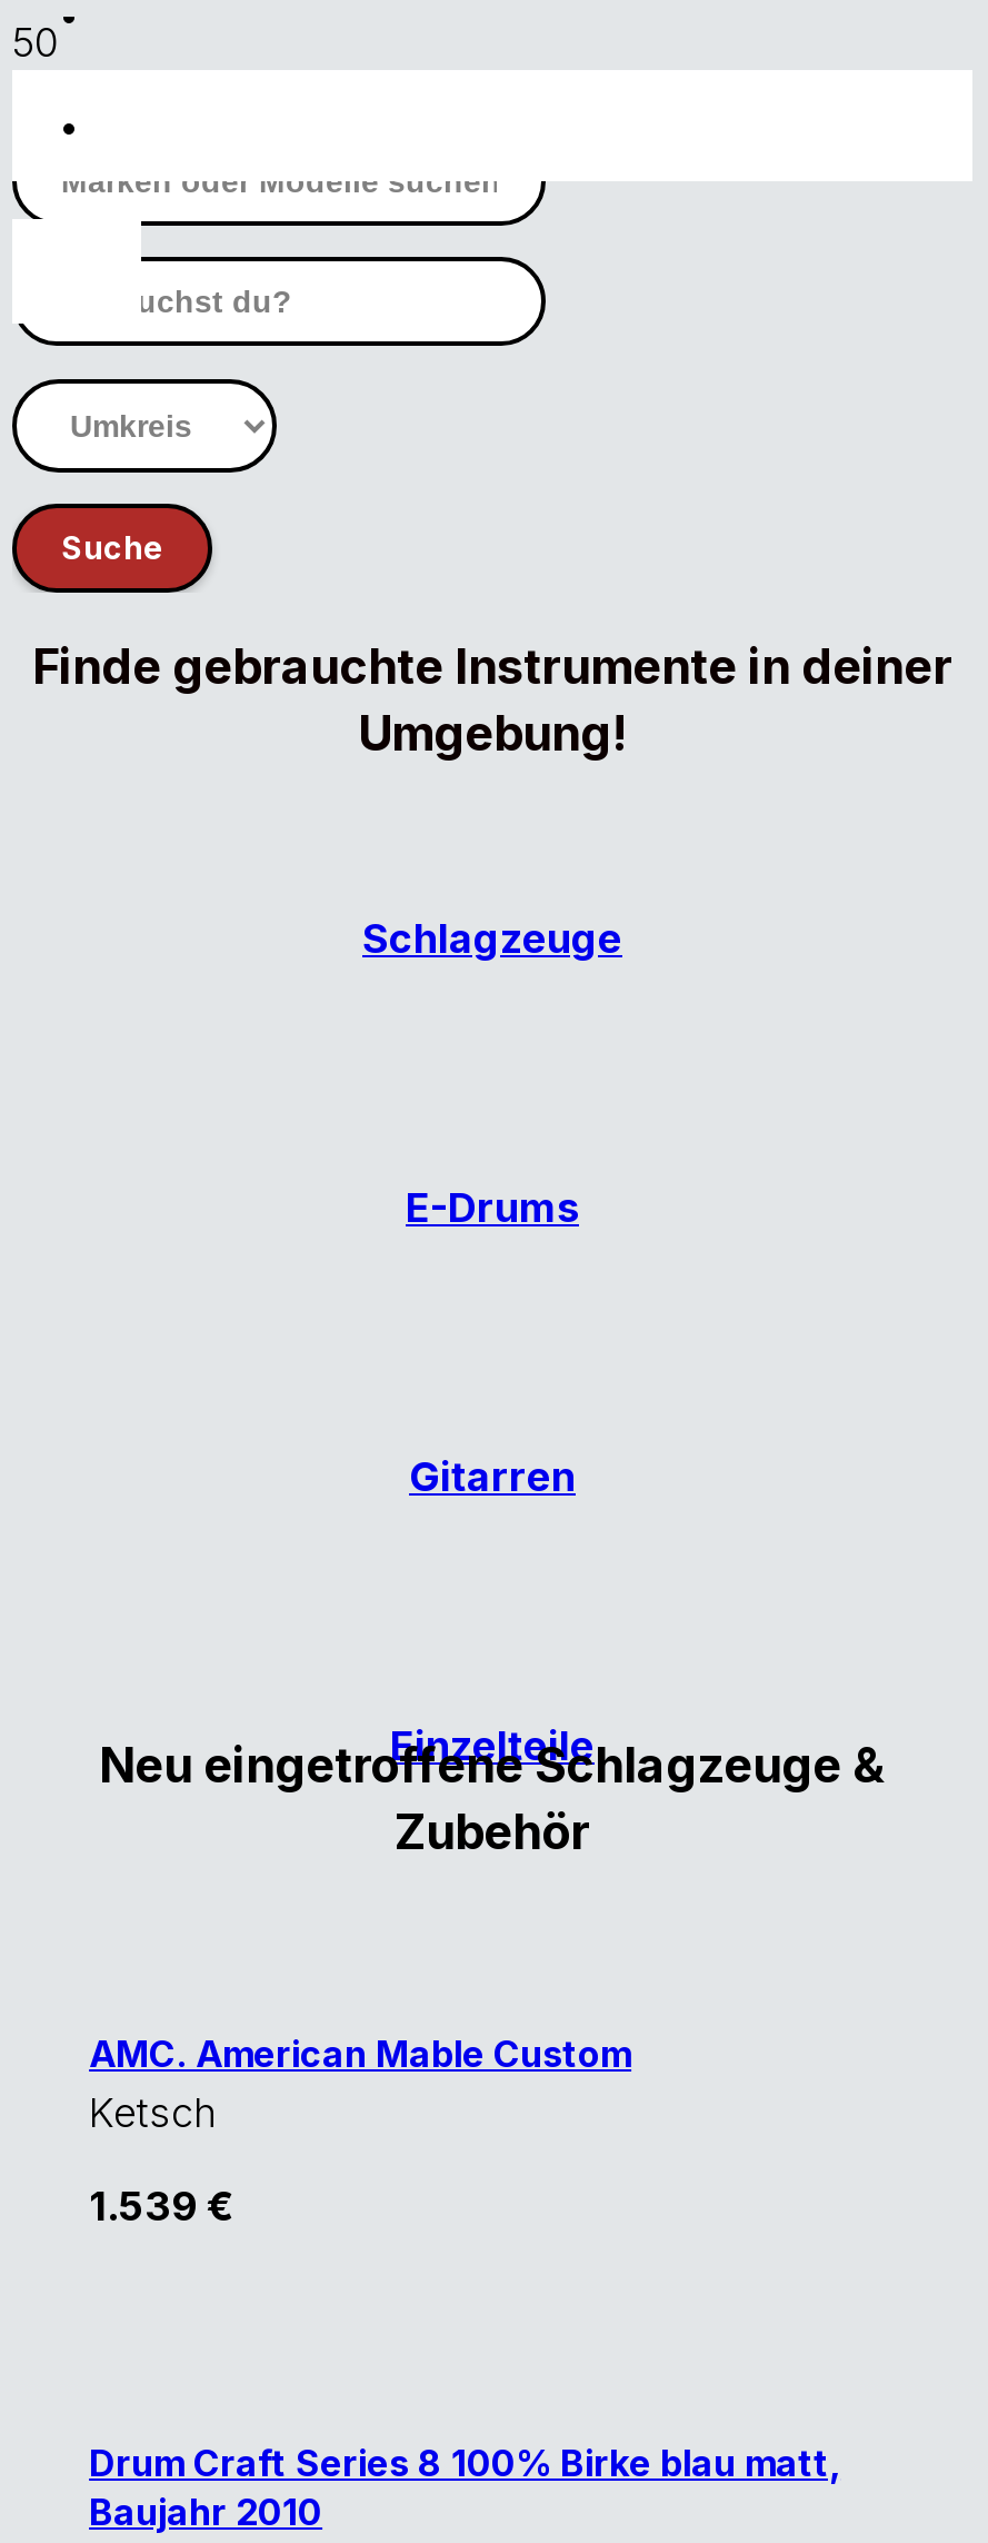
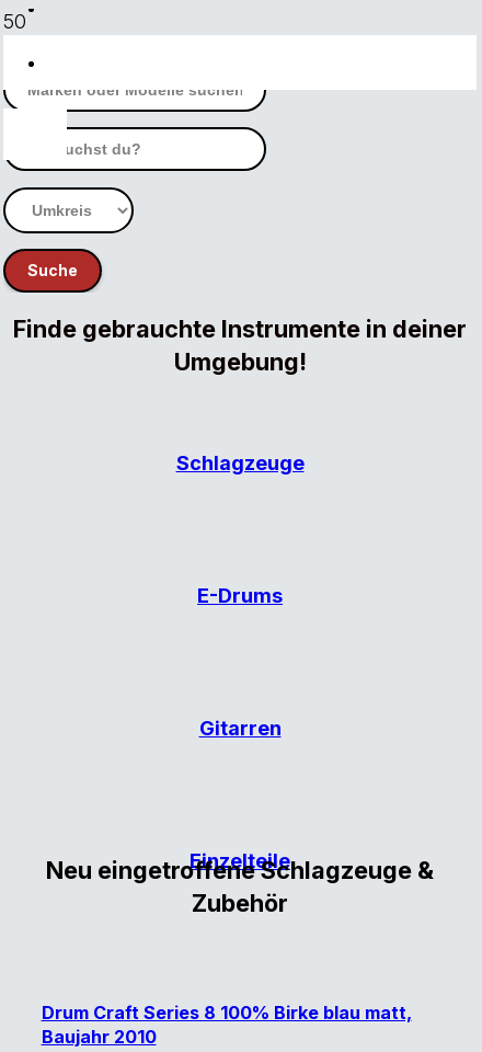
[89,2032,631,2229] AMC. American Mable Custom | Ketsch | 1.539 € -> none

